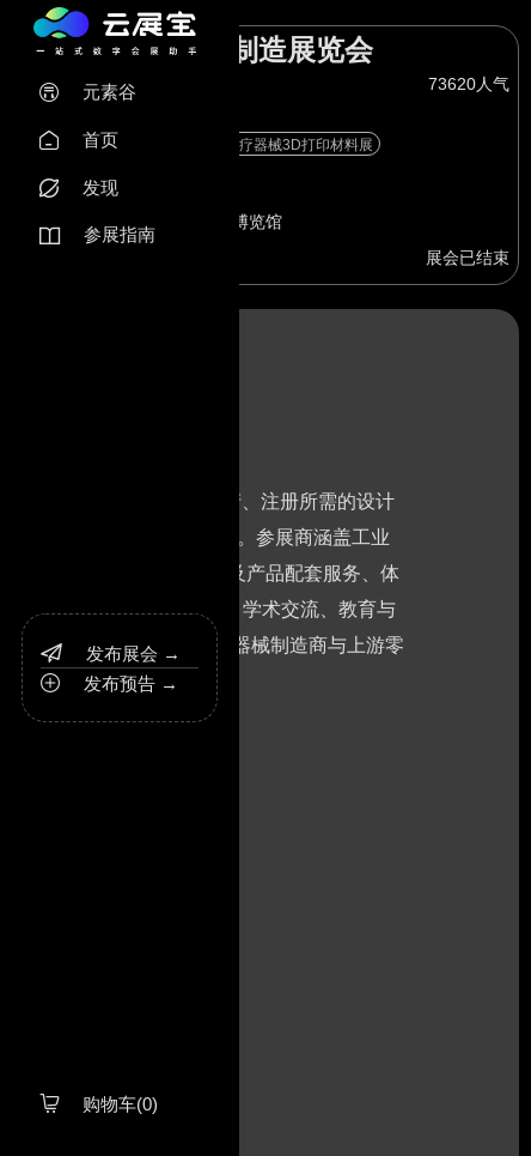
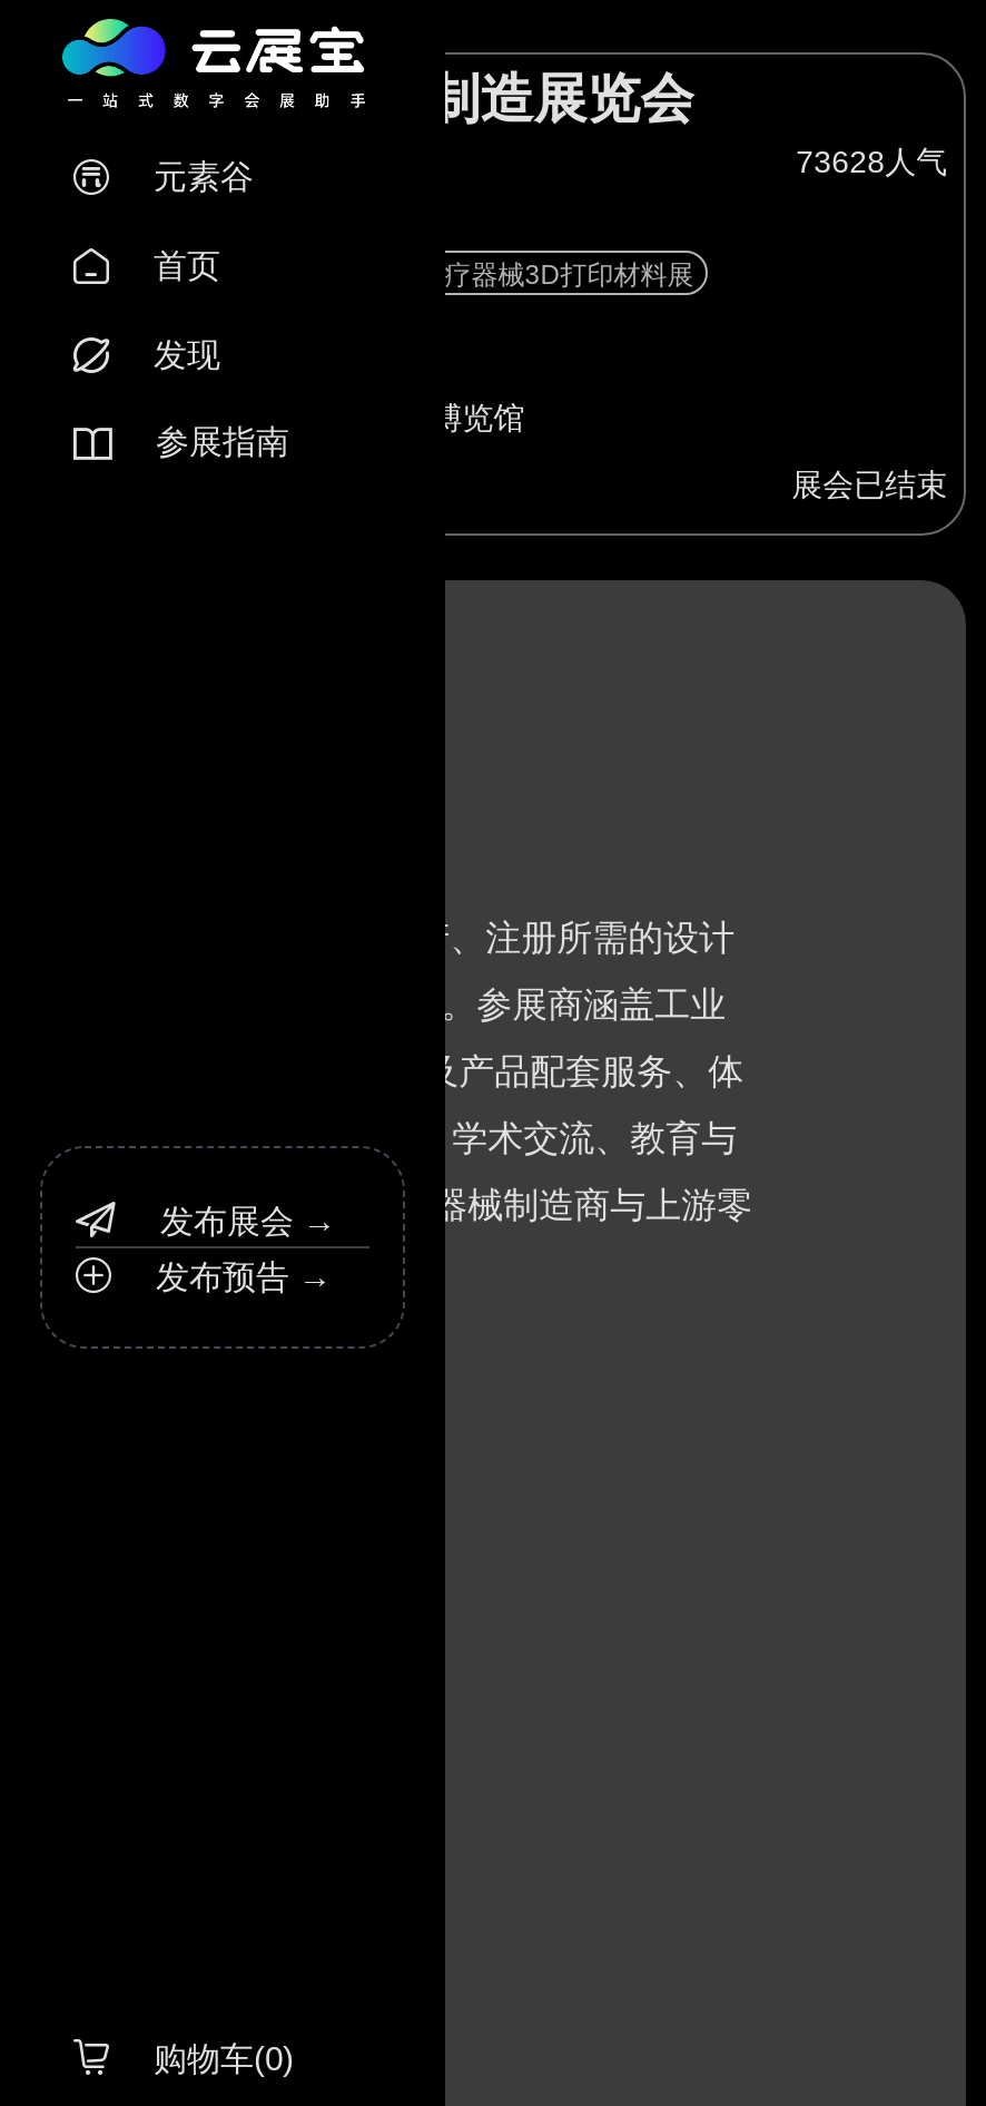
[428,74,509,93] 73620人气 -> [796,144,947,179] 73628人气

